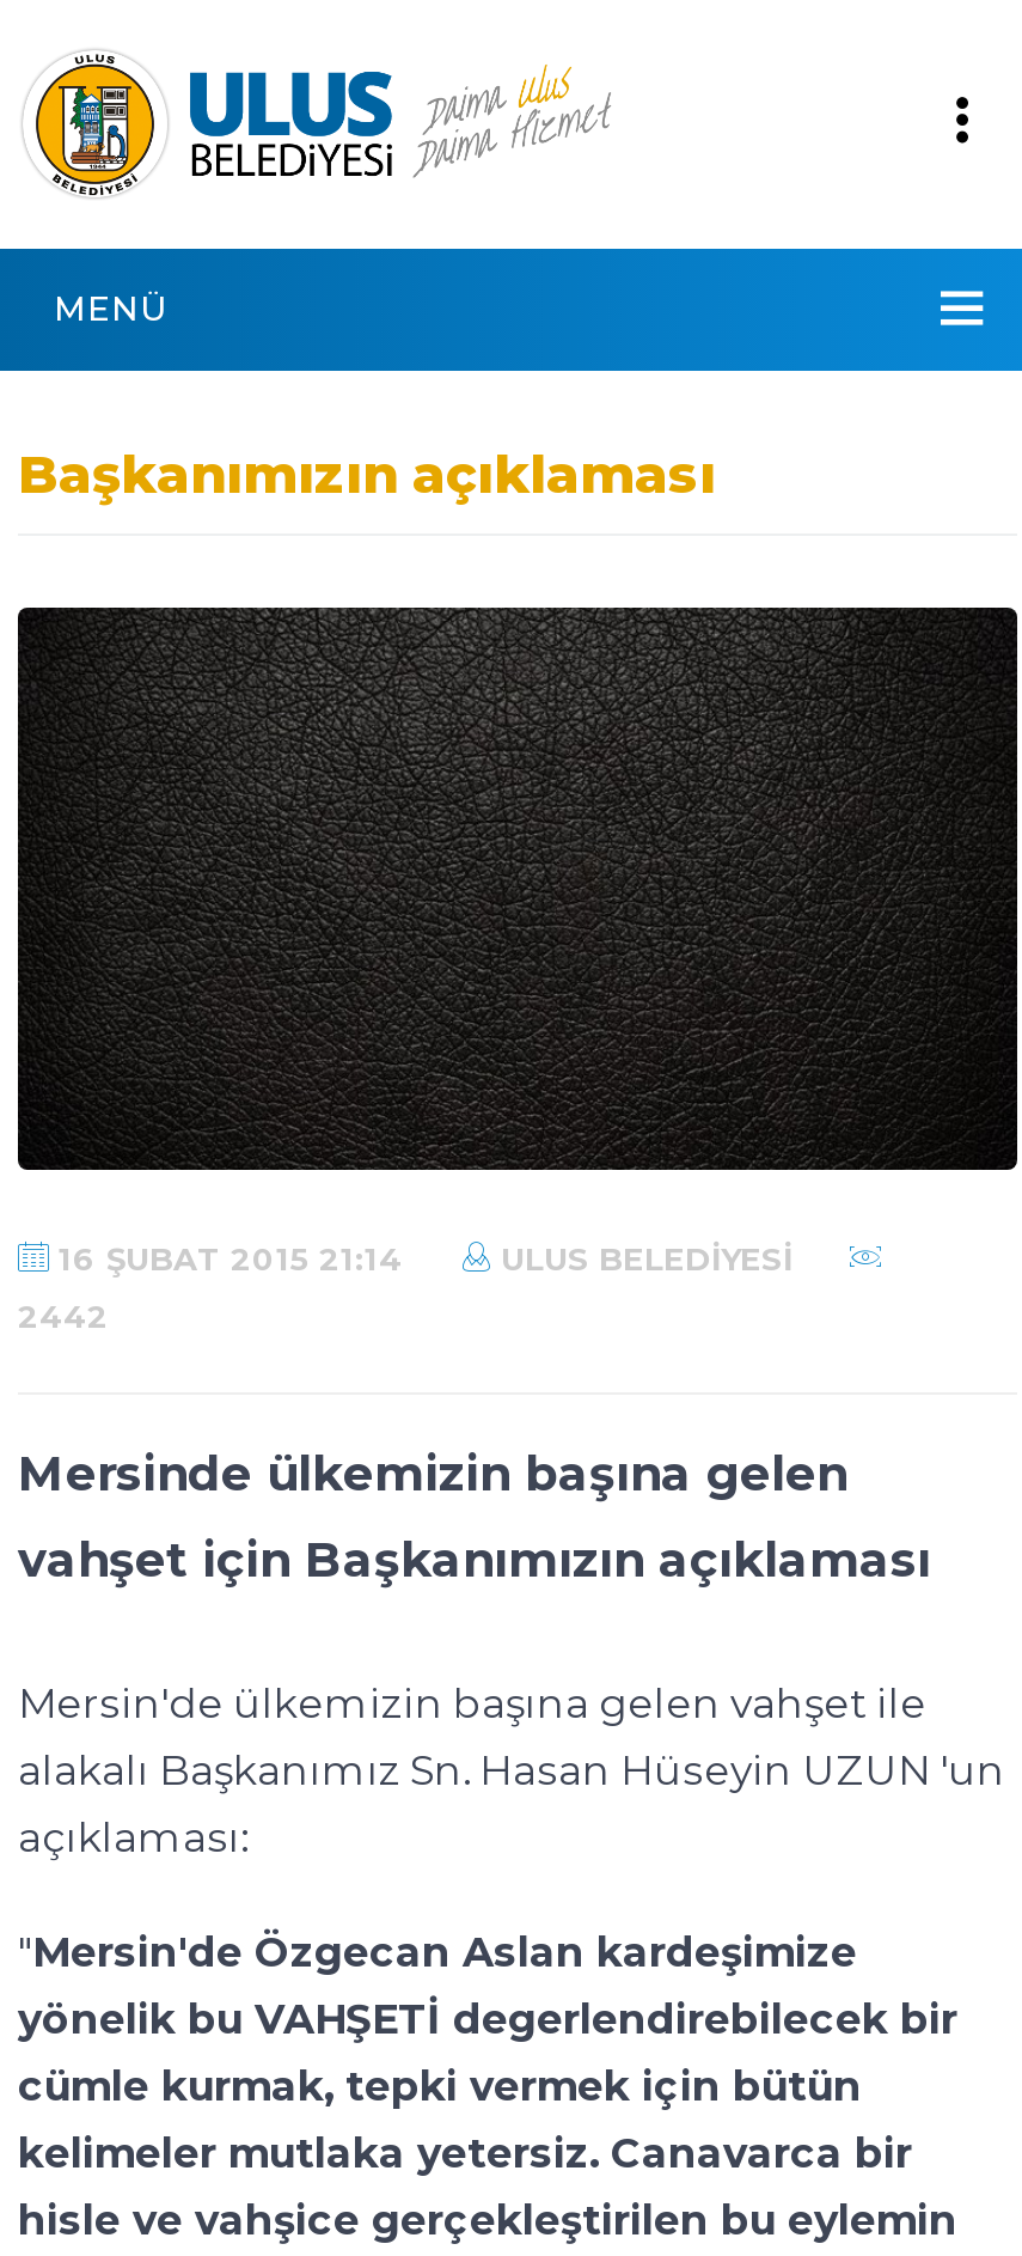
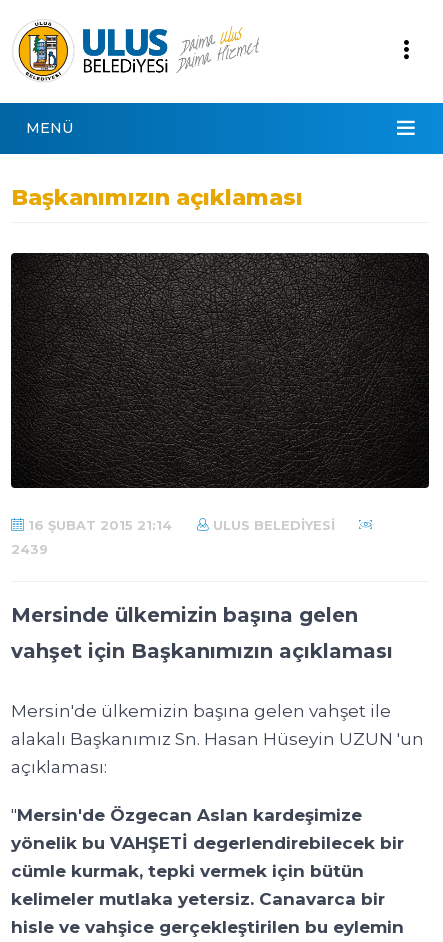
[18,1296,109,1335] 2442 -> [11,541,48,557] 2439

